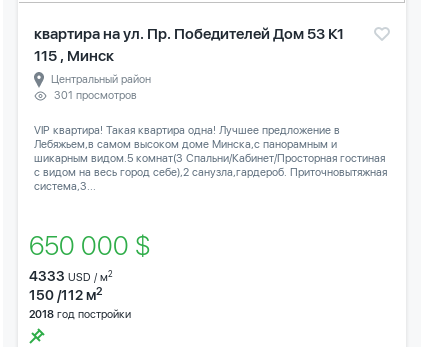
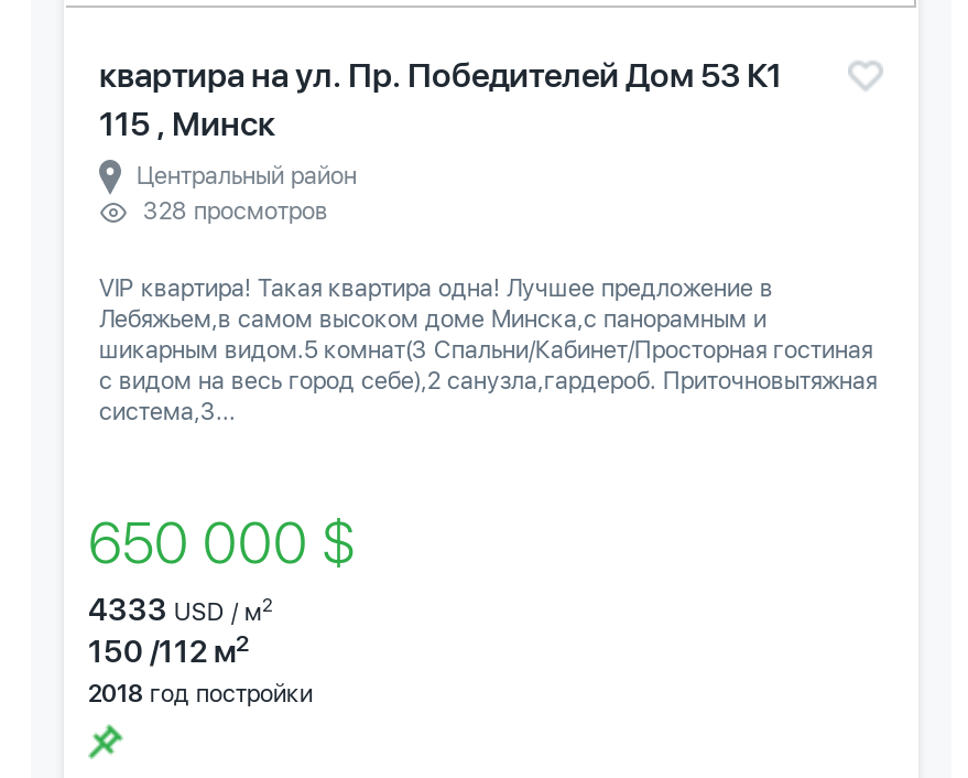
[54,89,137,102] 301 просмотров -> [143,197,328,225] 328 просмотров

